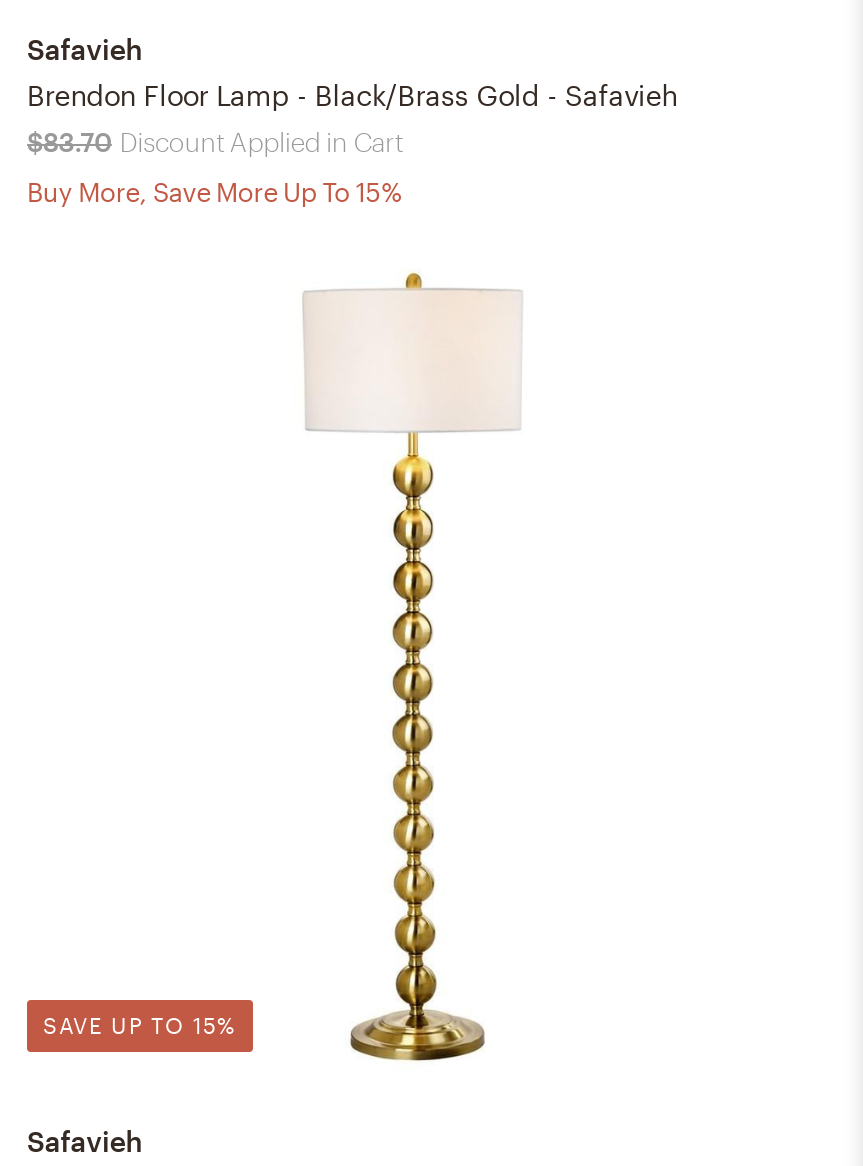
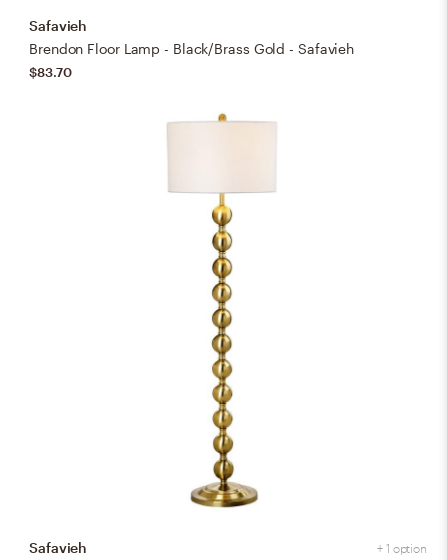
[27,125,403,207] $83.70 Discount Applied in Cart | Buy More, Save More Up To 15% -> [29,63,71,79] $83.70
[43,1012,237,1038] SAVE UP TO 15% -> [377,541,427,555] + 1 option

